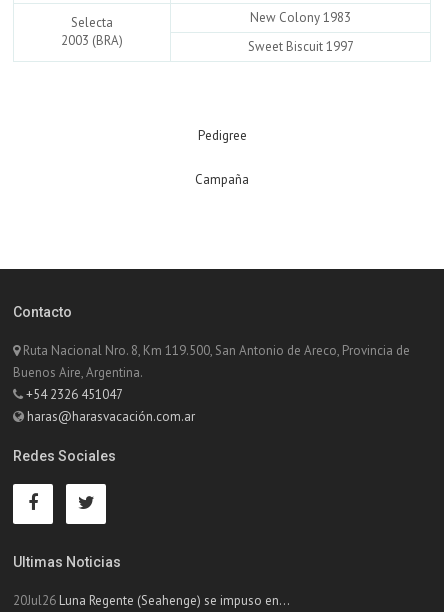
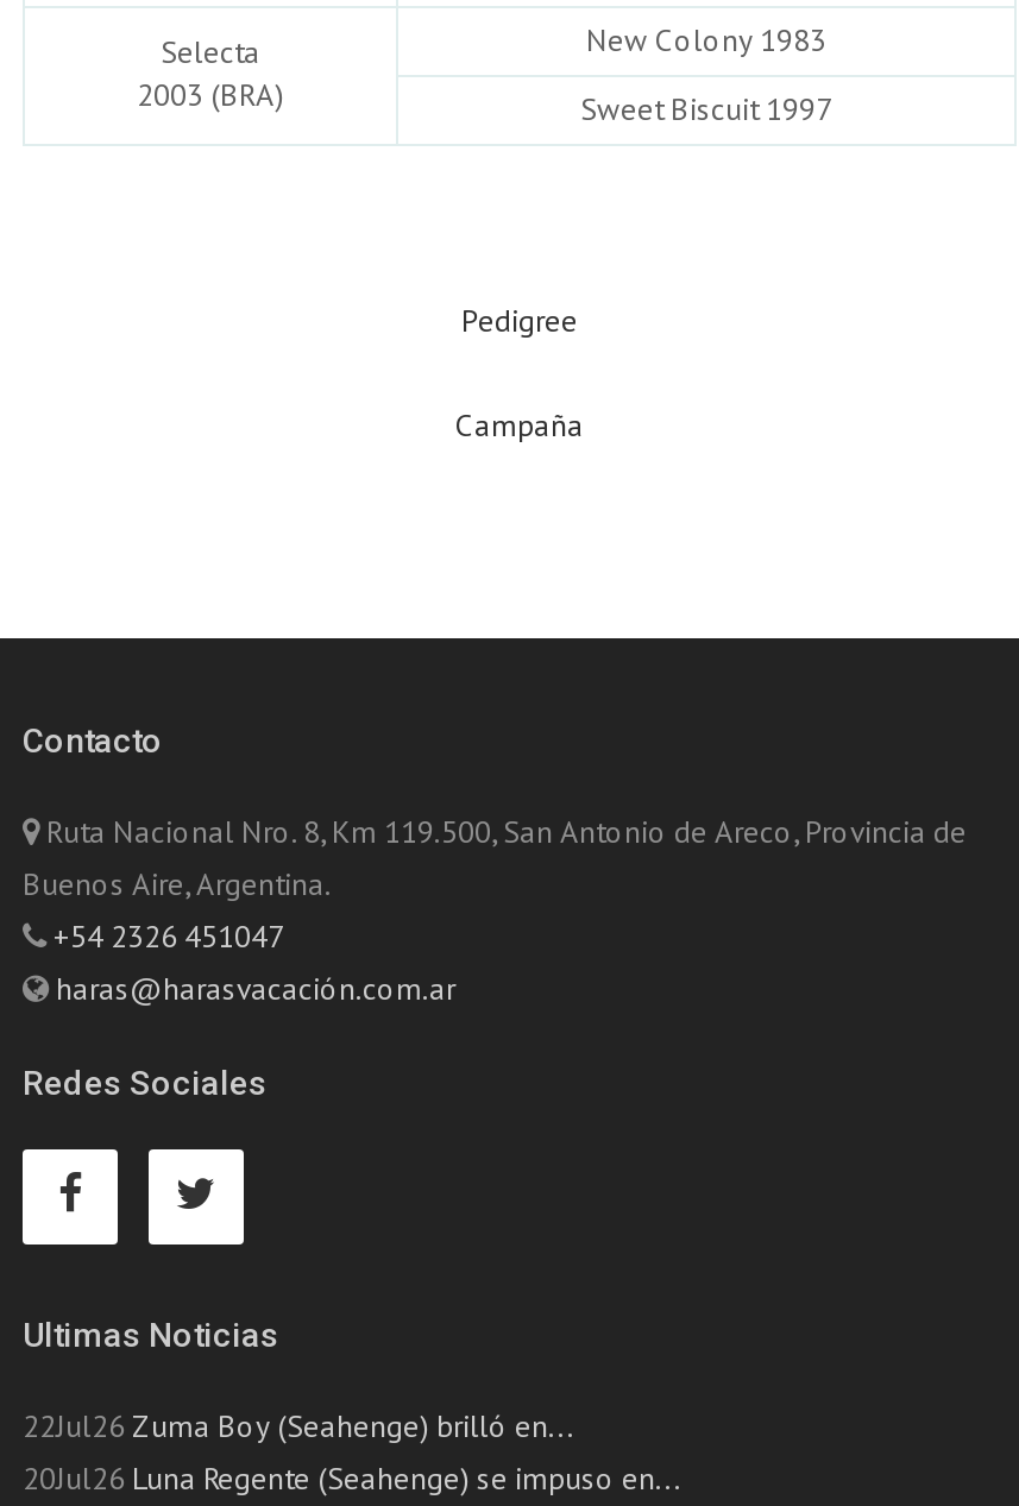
none -> [23,1406,574,1446] 22Jul26 Zuma Boy (Seahenge) brilló en...

